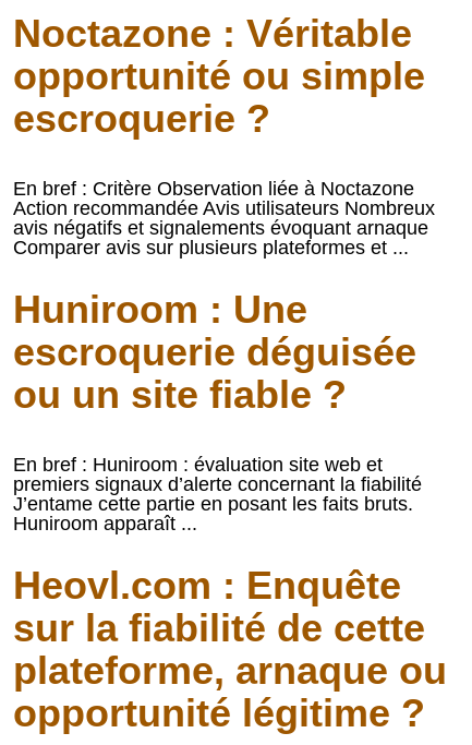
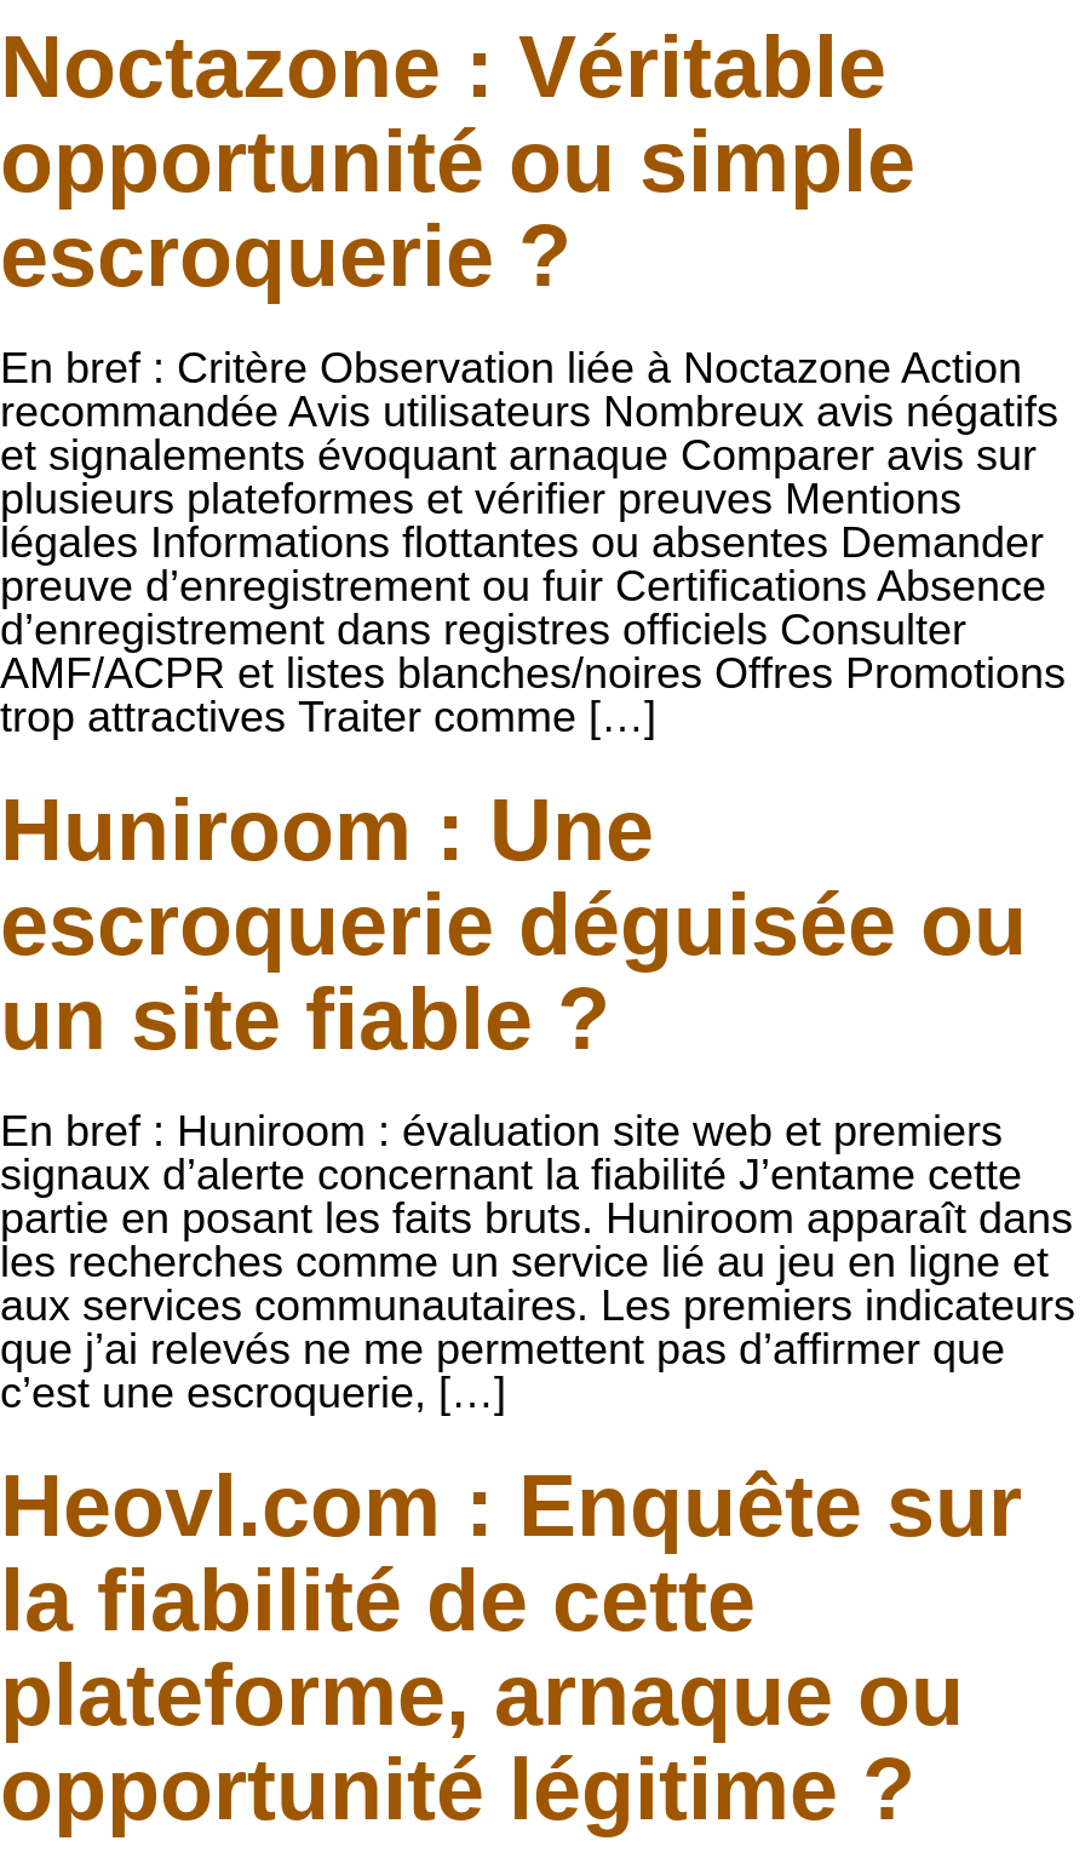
[13,177,435,258] En bref : Critère Observation liée à Noctazone | Action recommandée Avis utilisateurs Nombreux | avis négatifs et signalements évoquant arnaque | Comparer avis sur plusieurs plateformes et ... -> [0,344,1066,742] En bref : Critère Observation liée à Noctazone Action | recommandée Avis utilisateurs Nombreux avis négatifs | et signalements évoquant arnaque Comparer avis sur | plusieurs plateformes et vérifier preuves Mentions | légales Informations flottantes ou absentes Demander | preuve d’enregistrement ou fuir Certifications Absence | d’enregistrement dans registres officiels Consulter | AMF/ACPR et listes blanches/noires Offres Promotions | trop attractives Traiter comme […]
[13,329,425,650] escroquerie déguisée | ou un site fiable ? | En bref : Huniroom : évaluation site web et | premiers signaux d’alerte concernant la fiabilité | J’entame cette partie en posant les faits bruts. | Huniroom apparaît ... | Heovl.com : Enquête | sur la fiabilité de cette -> [0,875,1075,1650] escroquerie déguisée ou | un site fiable ? | En bref : Huniroom : évaluation site web et premiers | signaux d’alerte concernant la fiabilité J’entame cette | partie en posant les faits bruts. Huniroom apparaît dans | les recherches comme un service lié au jeu en ligne et | aux services communautaires. Les premiers indicateurs | que j’ai relevés ne me permettent pas d’affirmer que | c’est une escroquerie, […] | Heovl.com : Enquête sur | la fiabilité de cette

